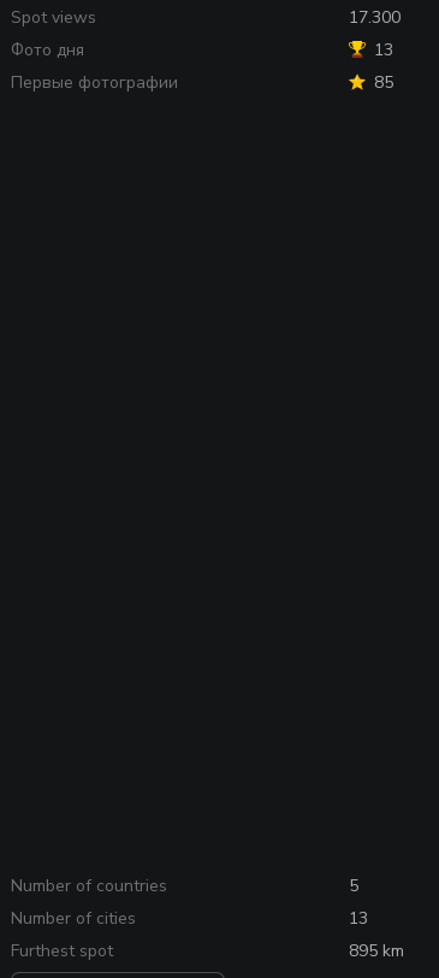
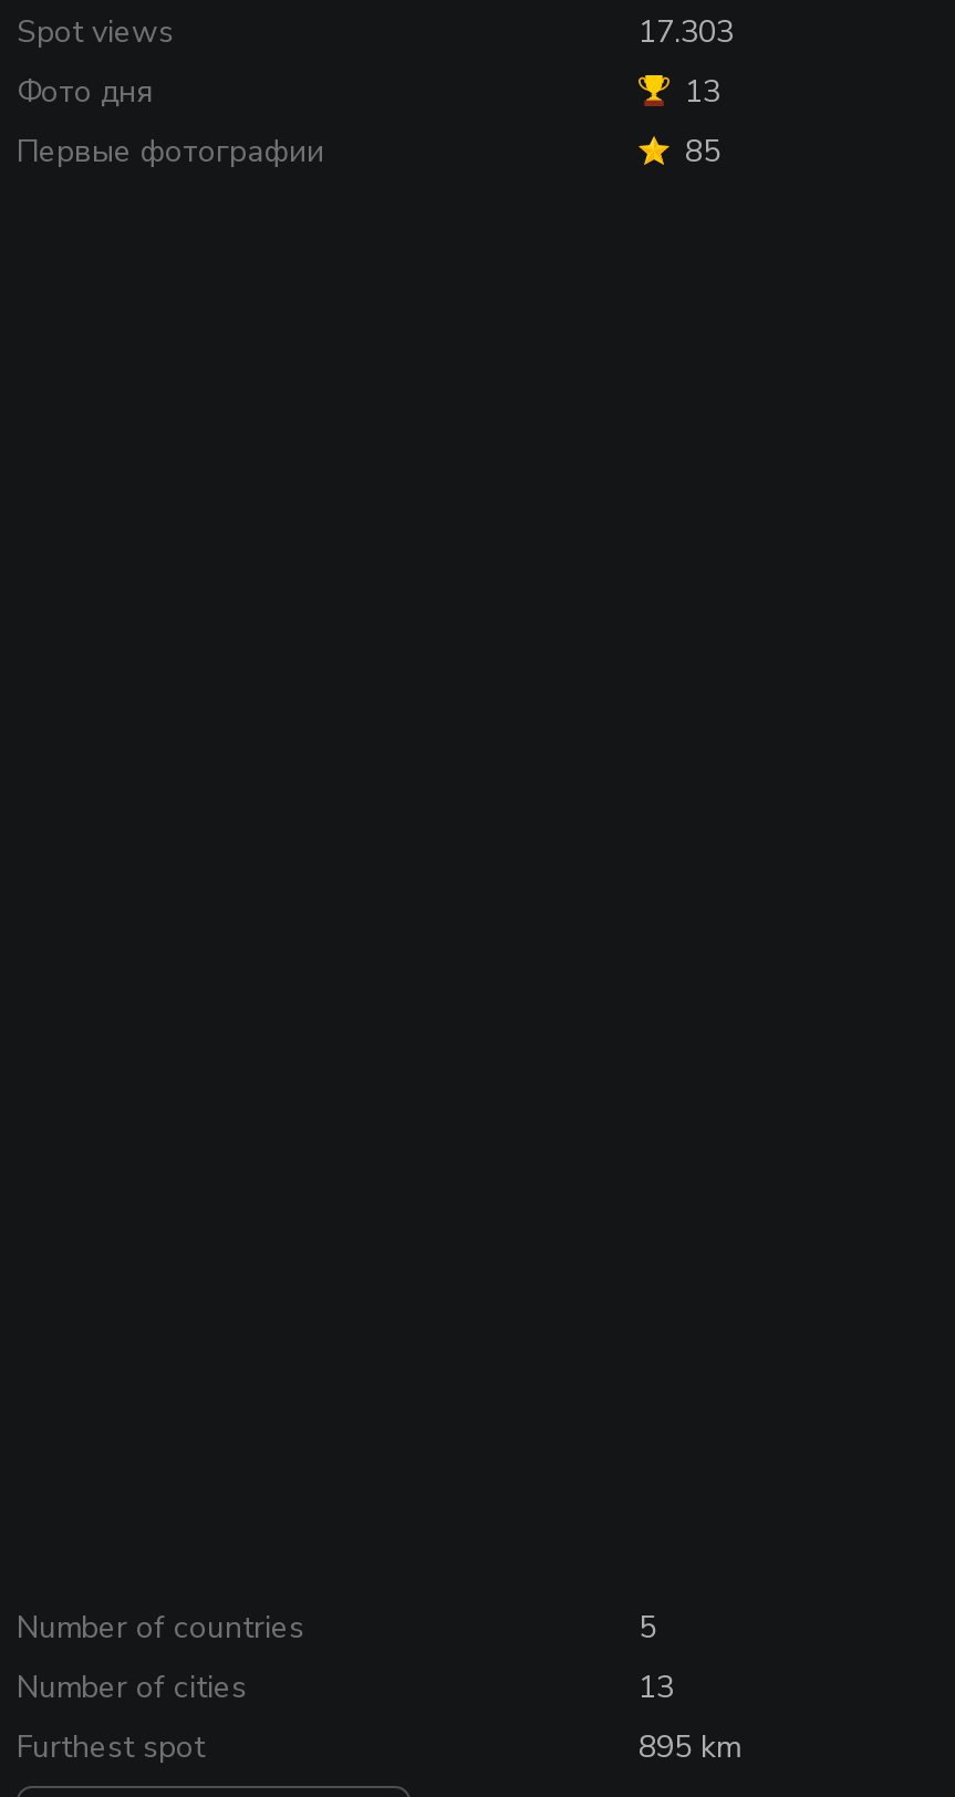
[349,7,401,29] 17.300 -> [639,12,734,54] 17.303

